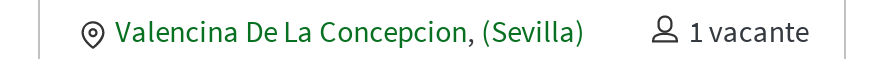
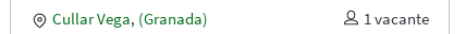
[115,13,585,51] Valencina De La Concepcion, (Sevilla) -> [52,9,208,29] Cullar Vega, (Granada)

